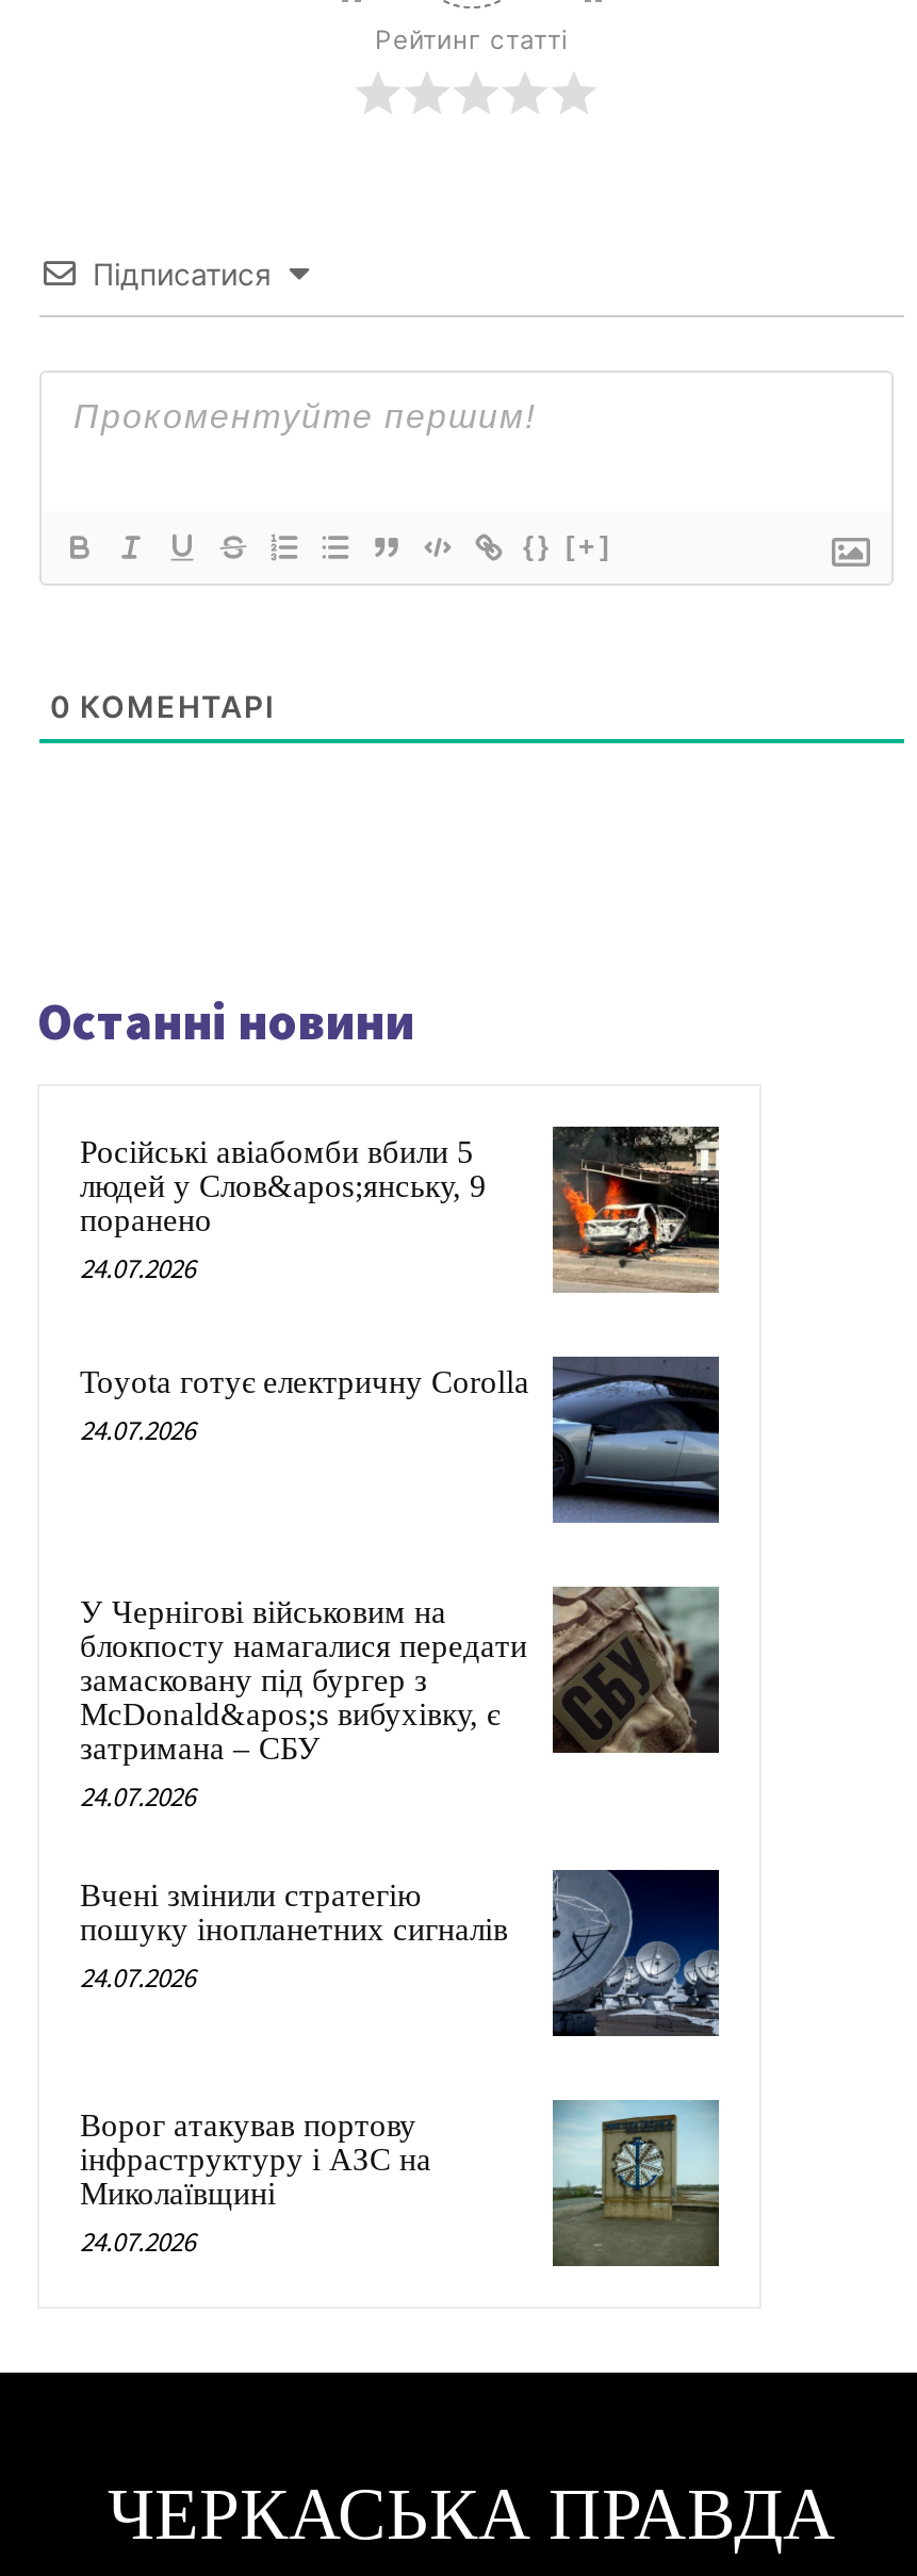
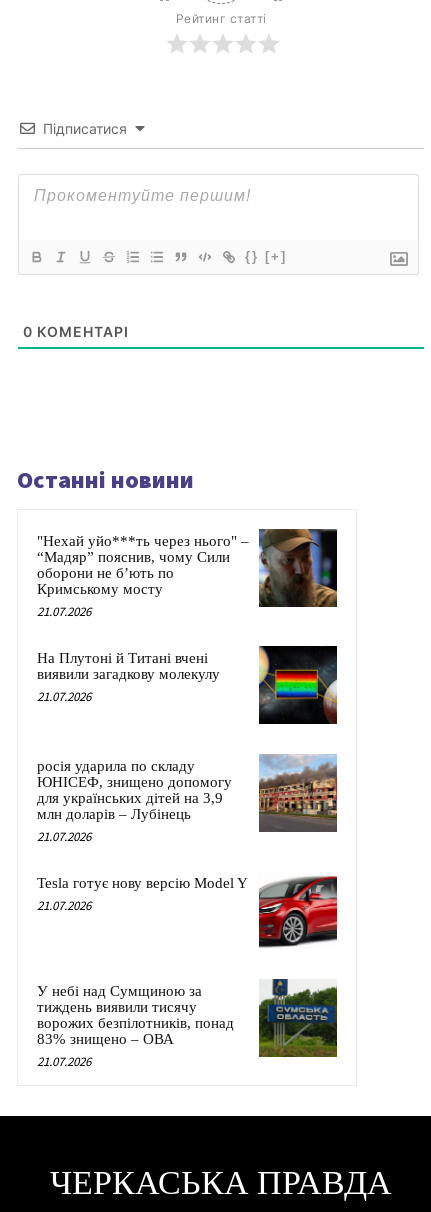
[80,1125,721,1293] [image] | Російські авіабомби вбили 5 | людей у Слов&apos;янську, 9 | поранено | 24.07.2026 -> [37,528,338,620] [image] | "Нехай уйо***ть через нього" – | “Мадяр” пояснив, чому Сили | оборони не б’ють по | Кримському мосту | 21.07.2026
[80,1355,721,1538] [image] | Toyota готує електричну Corolla | 24.07.2026 -> [37,639,338,725] [image] | На Плутоні й Титані вчені | виявили загадкову молекулу | 21.07.2026
[80,1585,721,1816] [image] | У Чернігові військовим на | блокпосту намагалися передати | замасковану під бургер з | McDonald&apos;s вибухівку, є | затримана – СБУ | 24.07.2026 -> [37,747,338,845] [image] | росія ударила по складу | ЮНІСЕФ, знищено допомогу | для українських дітей на 3,9 | млн доларів – Лубінець | 21.07.2026
[80,1866,721,2038] [image] | Вчені змінили стратегію | пошуку інопланетних сигналів | 24.07.2026 -> [37,875,338,956] [image] | Tesla готує нову версію Model Y | 21.07.2026
[551,2085,721,2268] [image] -> [258,978,338,1064] [image]
[80,2110,431,2261] Ворог атакував портову | інфраструктуру і АЗС на | Миколаївщині | 24.07.2026 -> [37,983,234,1070] У небі над Сумщиною за | тиждень виявили тисячу | ворожих безпілотників, понад | 83% знищено – ОВА | 21.07.2026

